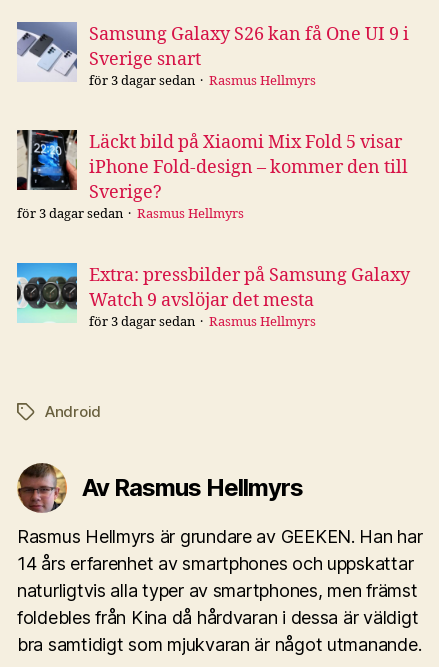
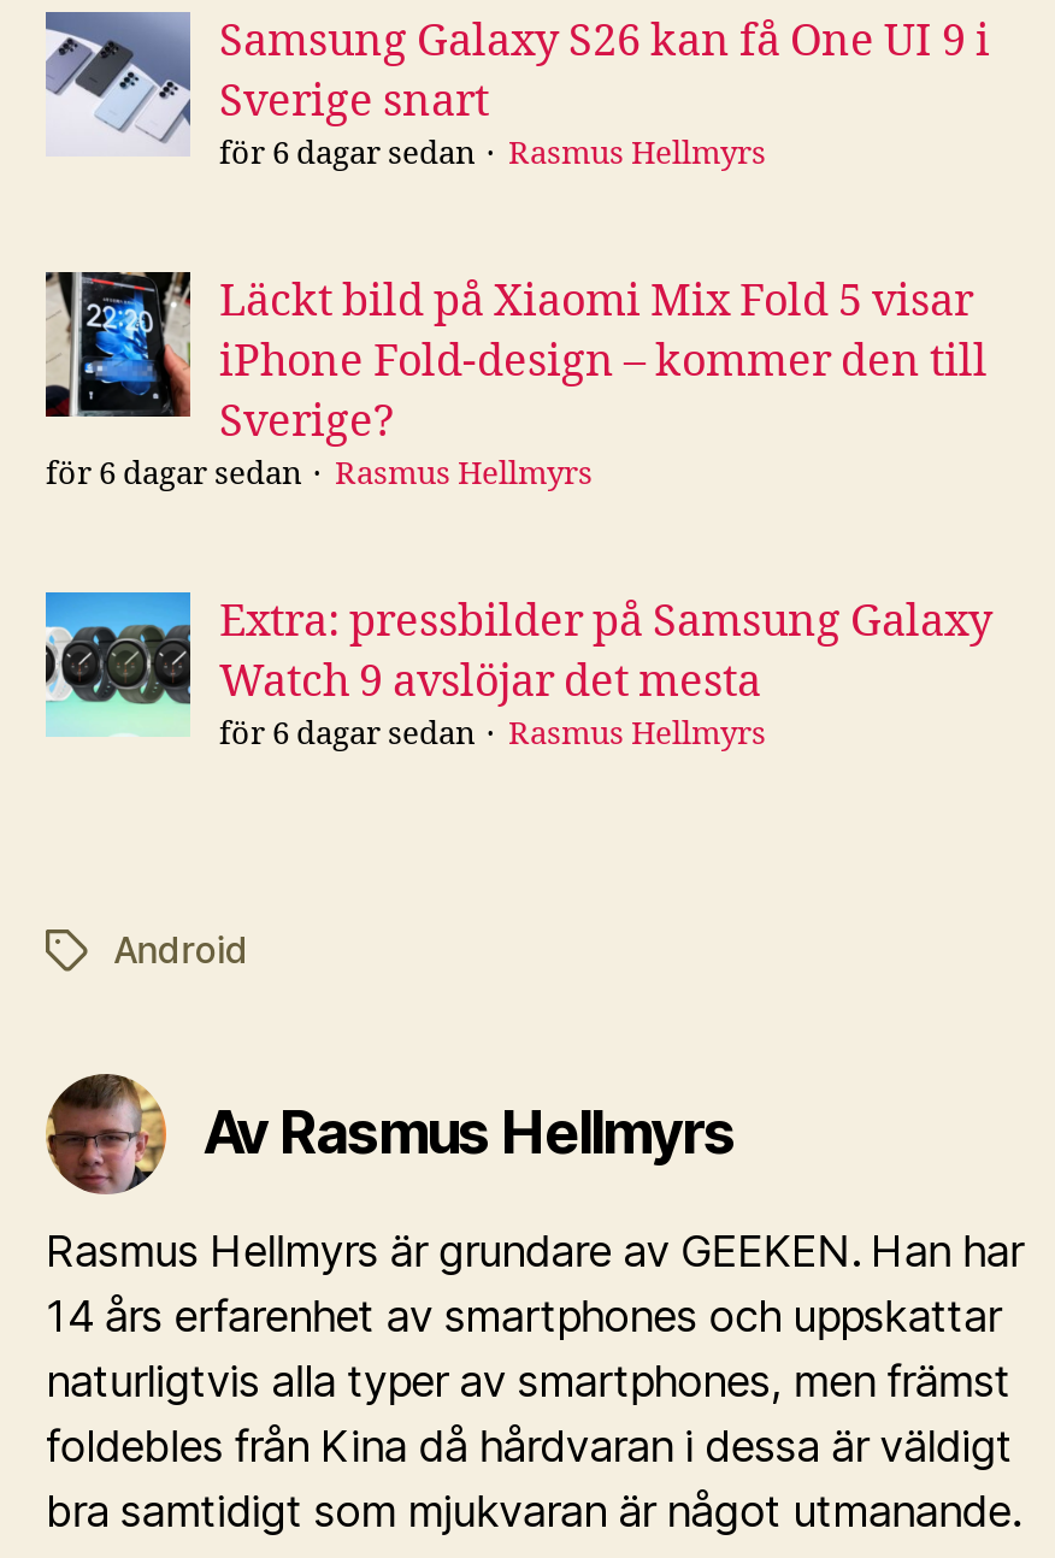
[89,73,195,89] för 3 dagar sedan -> [219,135,475,173] för 6 dagar sedan
[17,206,123,222] för 3 dagar sedan -> [46,455,301,493] för 6 dagar sedan
[89,314,195,330] för 3 dagar sedan -> [219,715,475,753] för 6 dagar sedan

